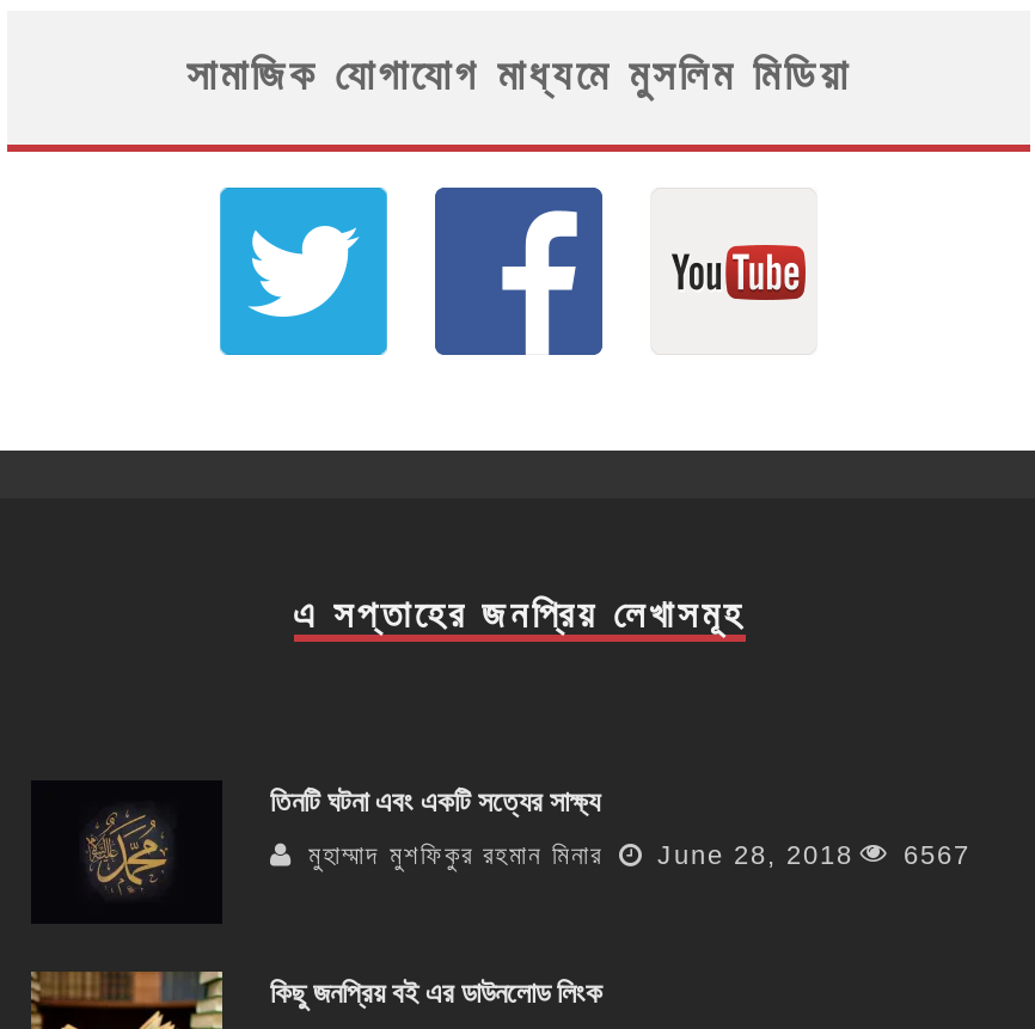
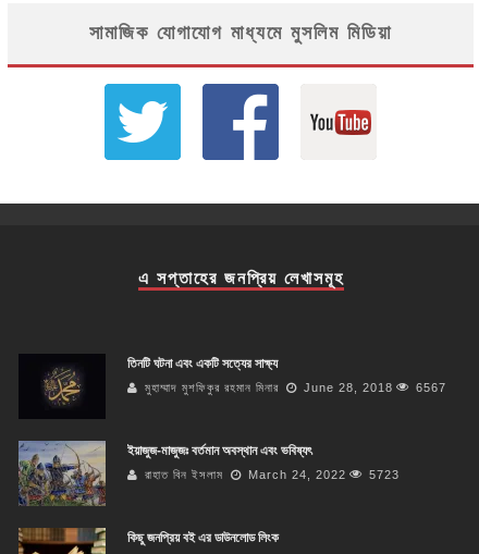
none -> [17,440,400,506] [image] | ইয়াজুজ-মাজুজঃ বর্তমান অবস্থান এবং ভবিষ্যৎ | রাহাত বিন ইসলাম | March 24, 2022 | 5723

